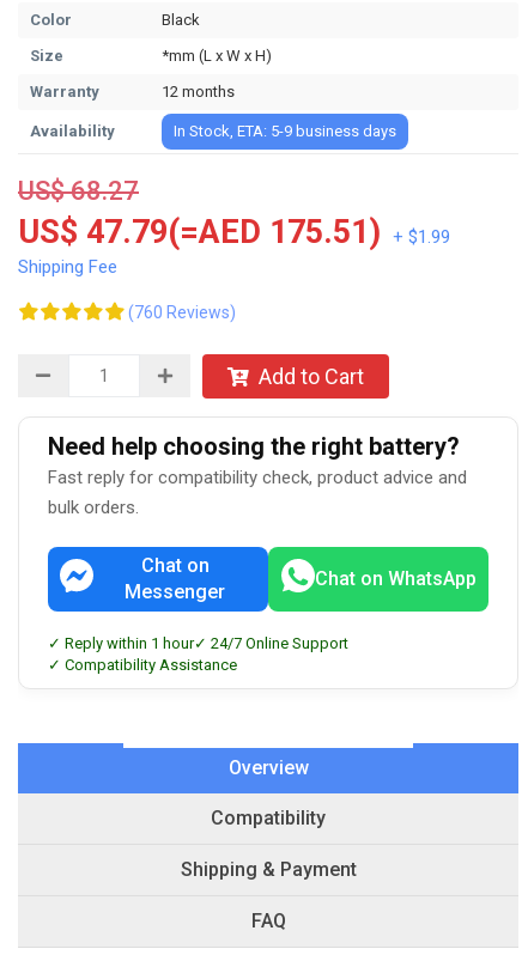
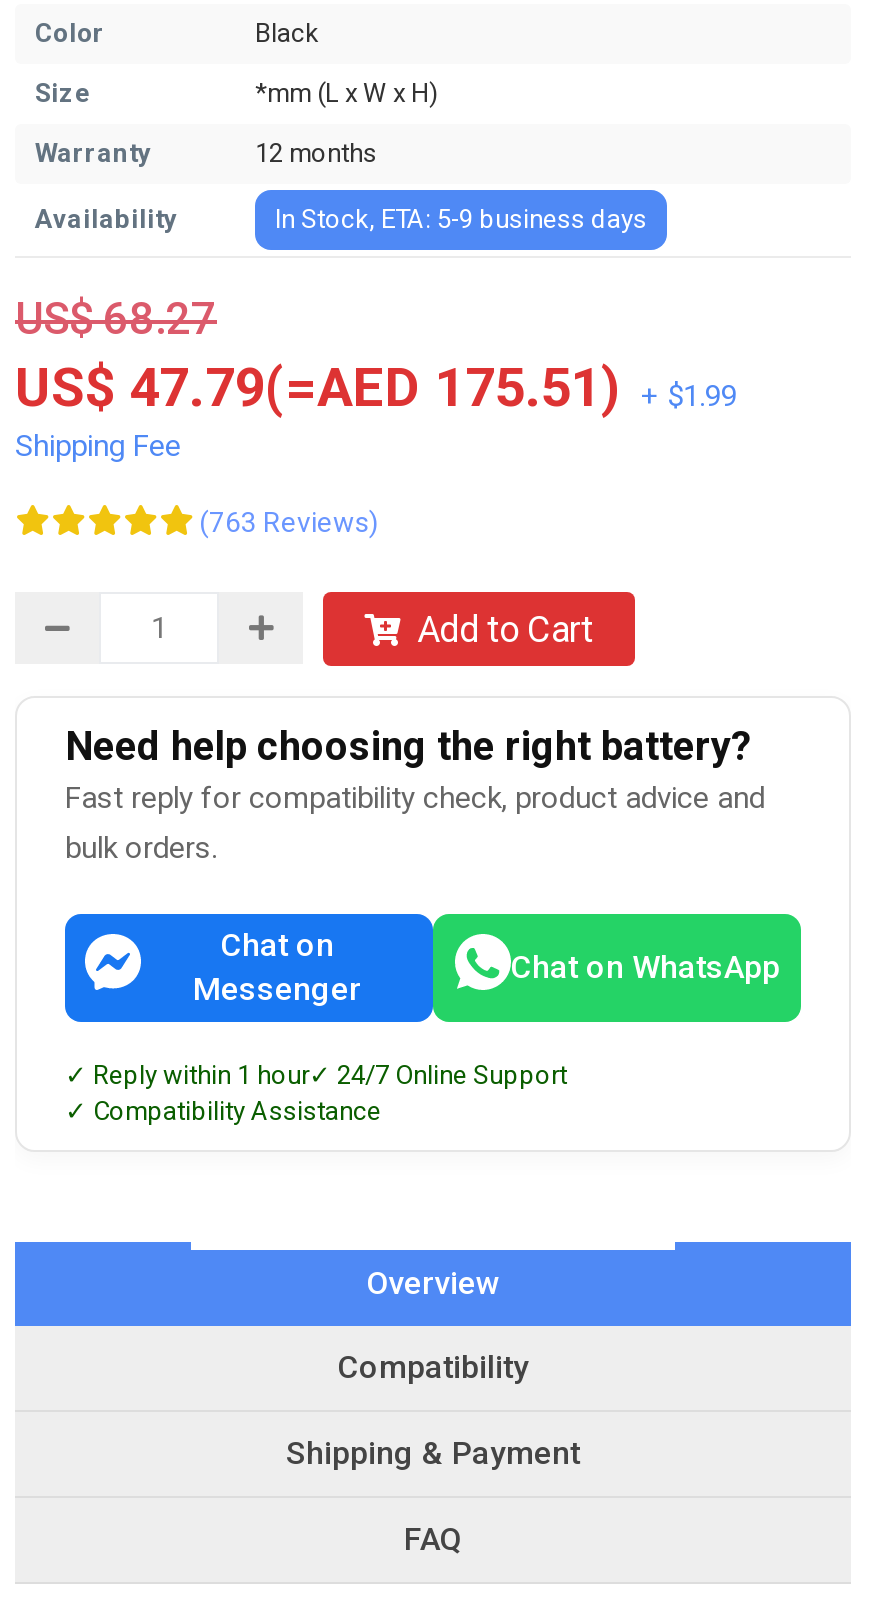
[128,303,236,322] (760 Reviews) -> [199,506,379,538] (763 Reviews)

